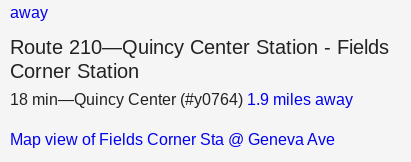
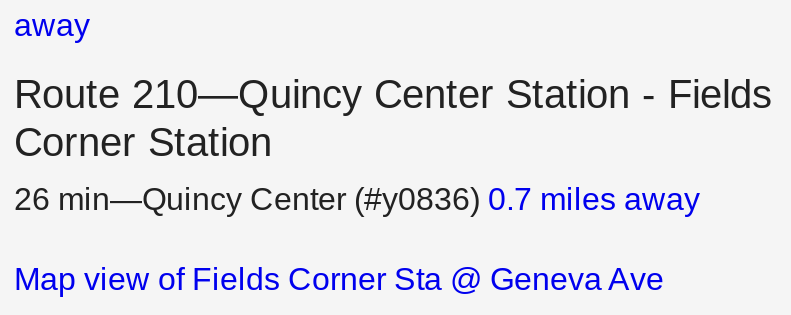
[10,91,353,108] 18 min—Quincy Center (#y0764) 1.9 miles away -> [14,182,700,216] 26 min—Quincy Center (#y0836) 0.7 miles away

